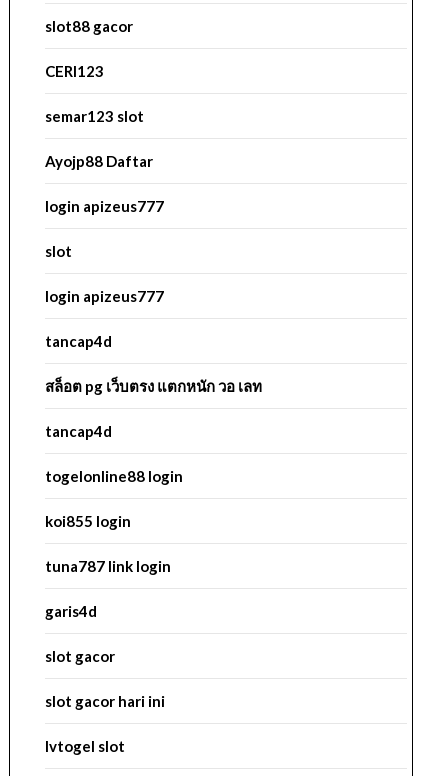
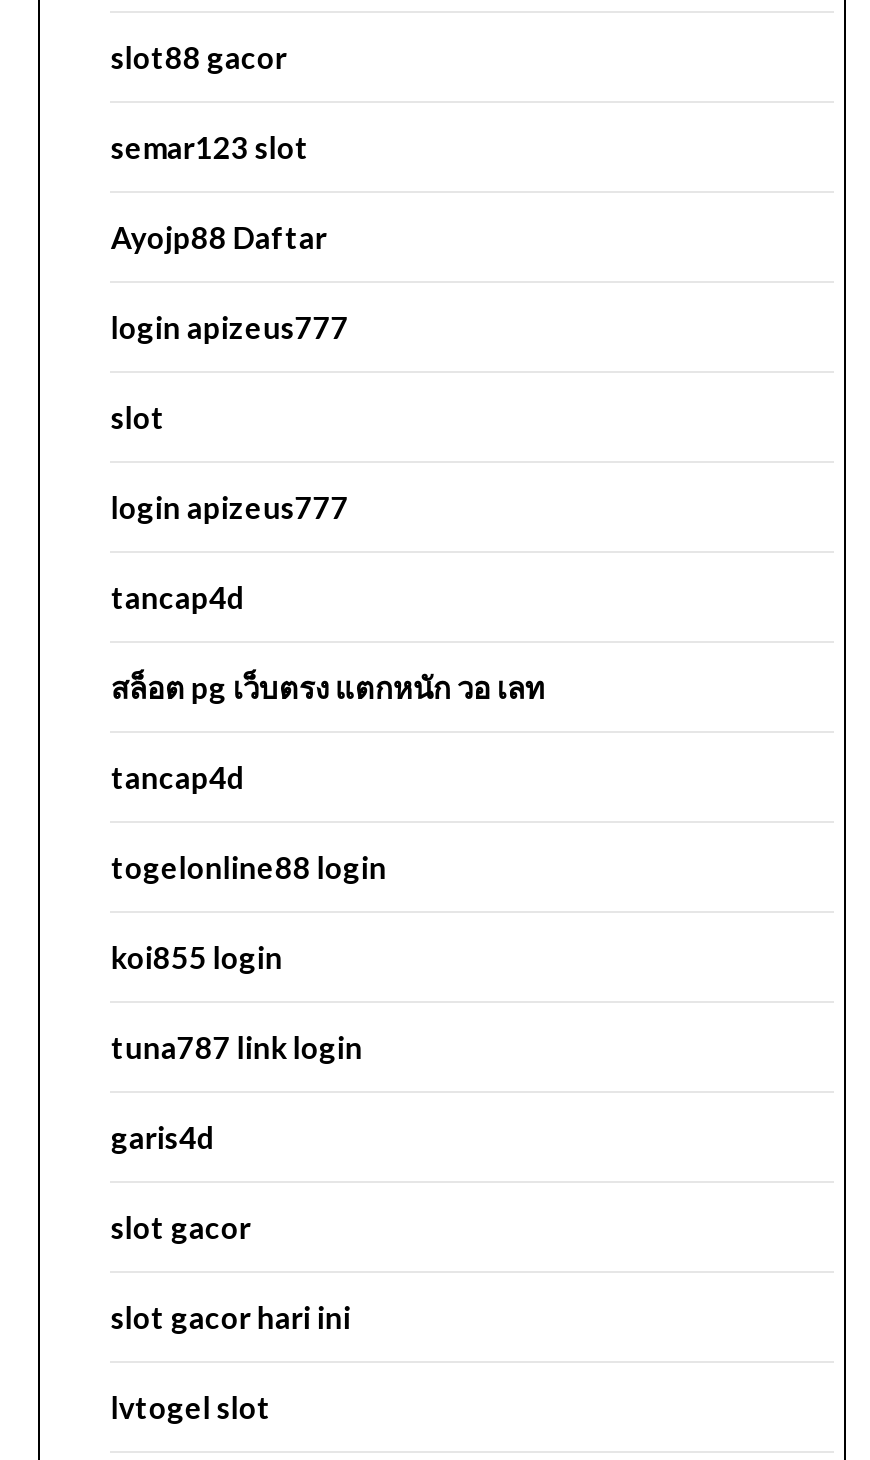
[45,62,104,80] CERI123 -> none

